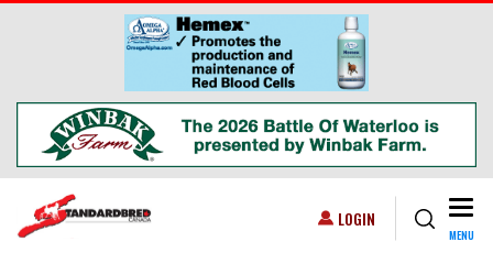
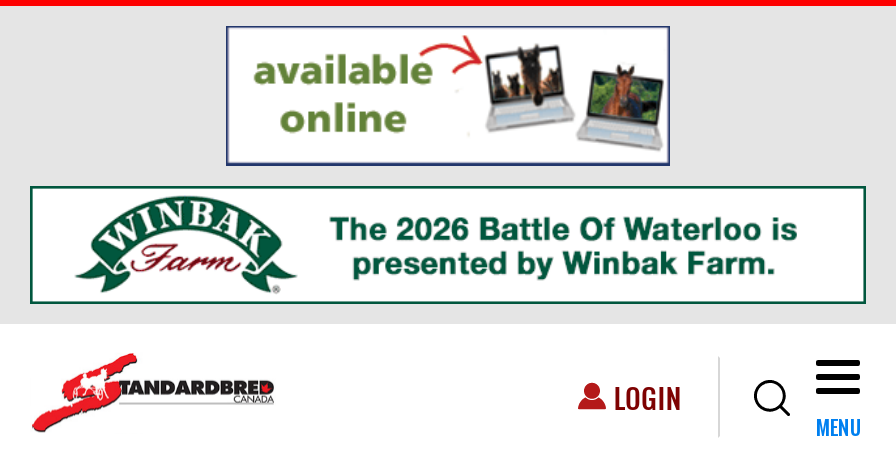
[124,14,369,91] [image] -> [224,24,672,168] [image]

